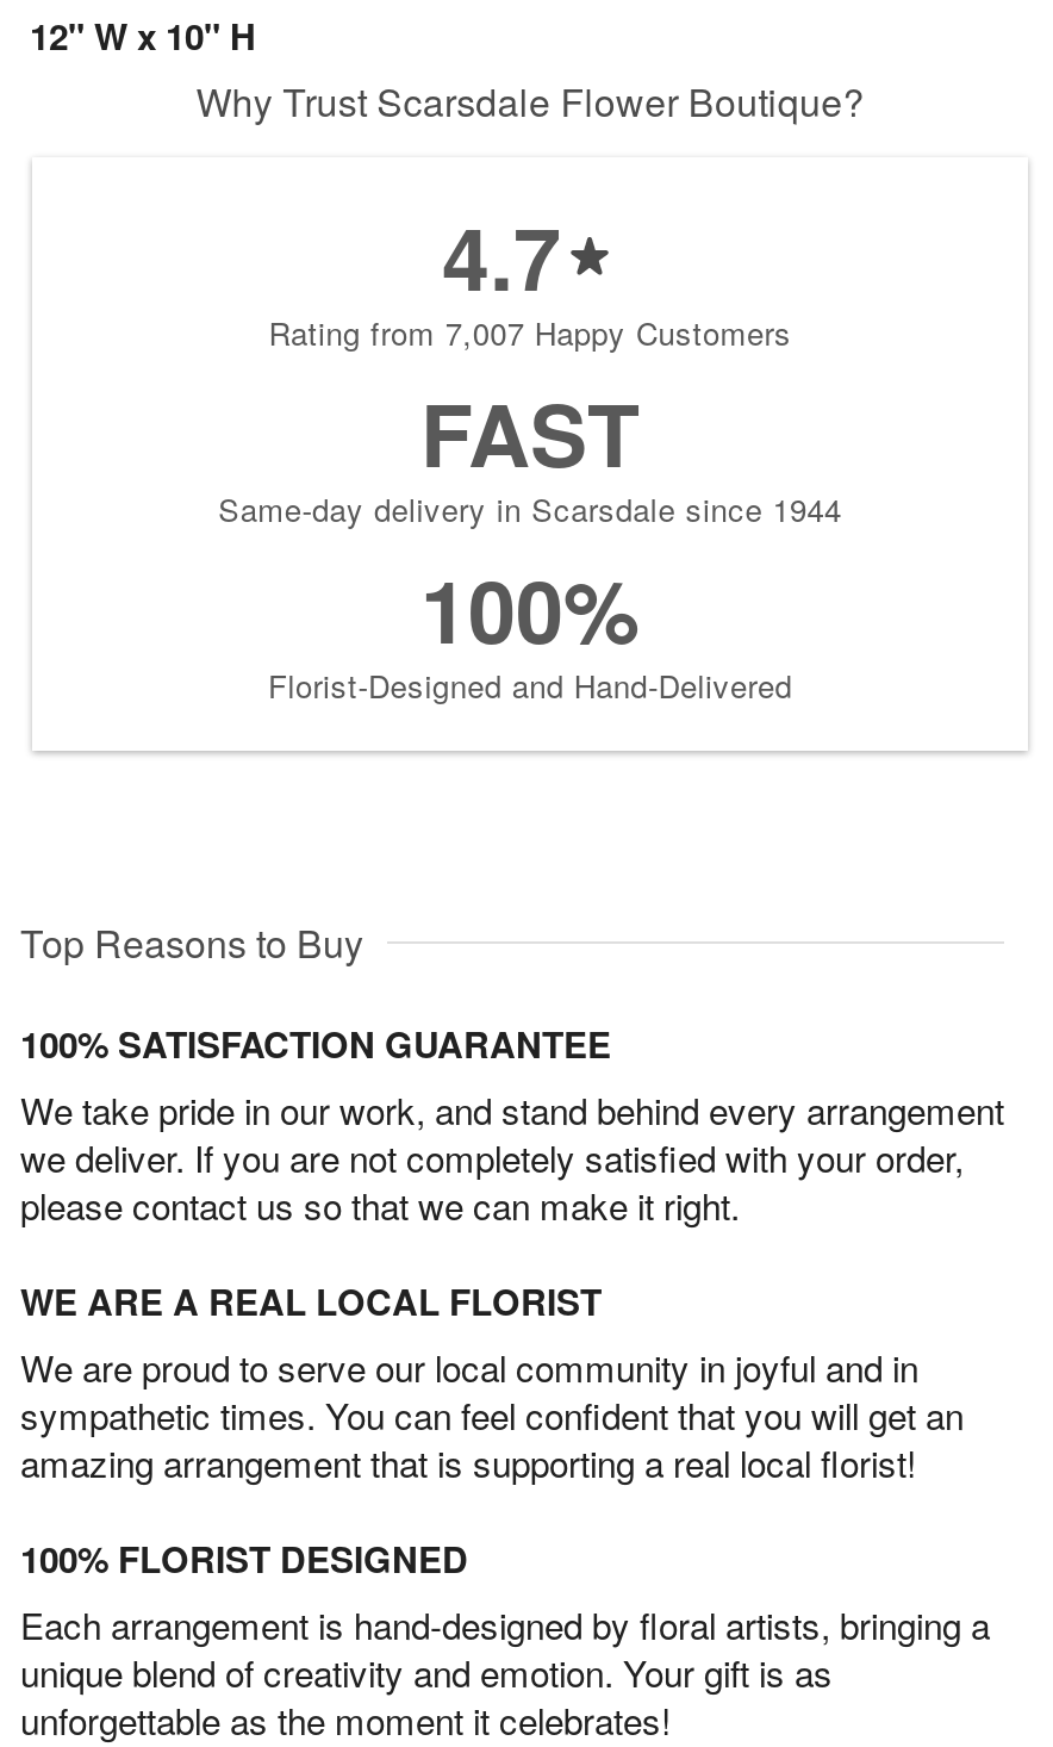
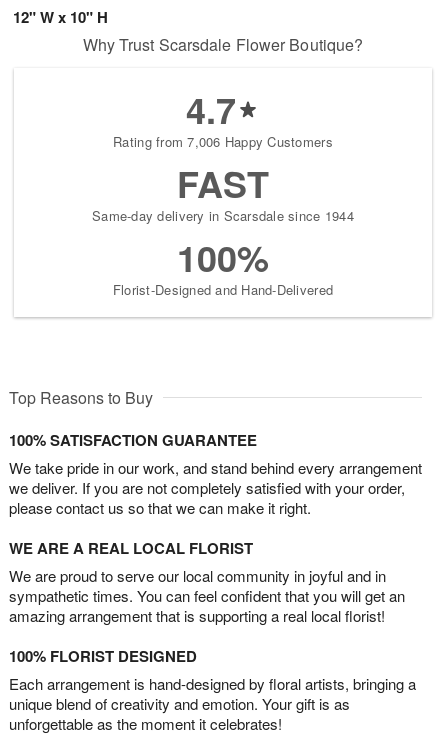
[268,311,792,356] Rating from 7,007 Happy Customers -> [113,132,333,151] Rating from 7,006 Happy Customers

